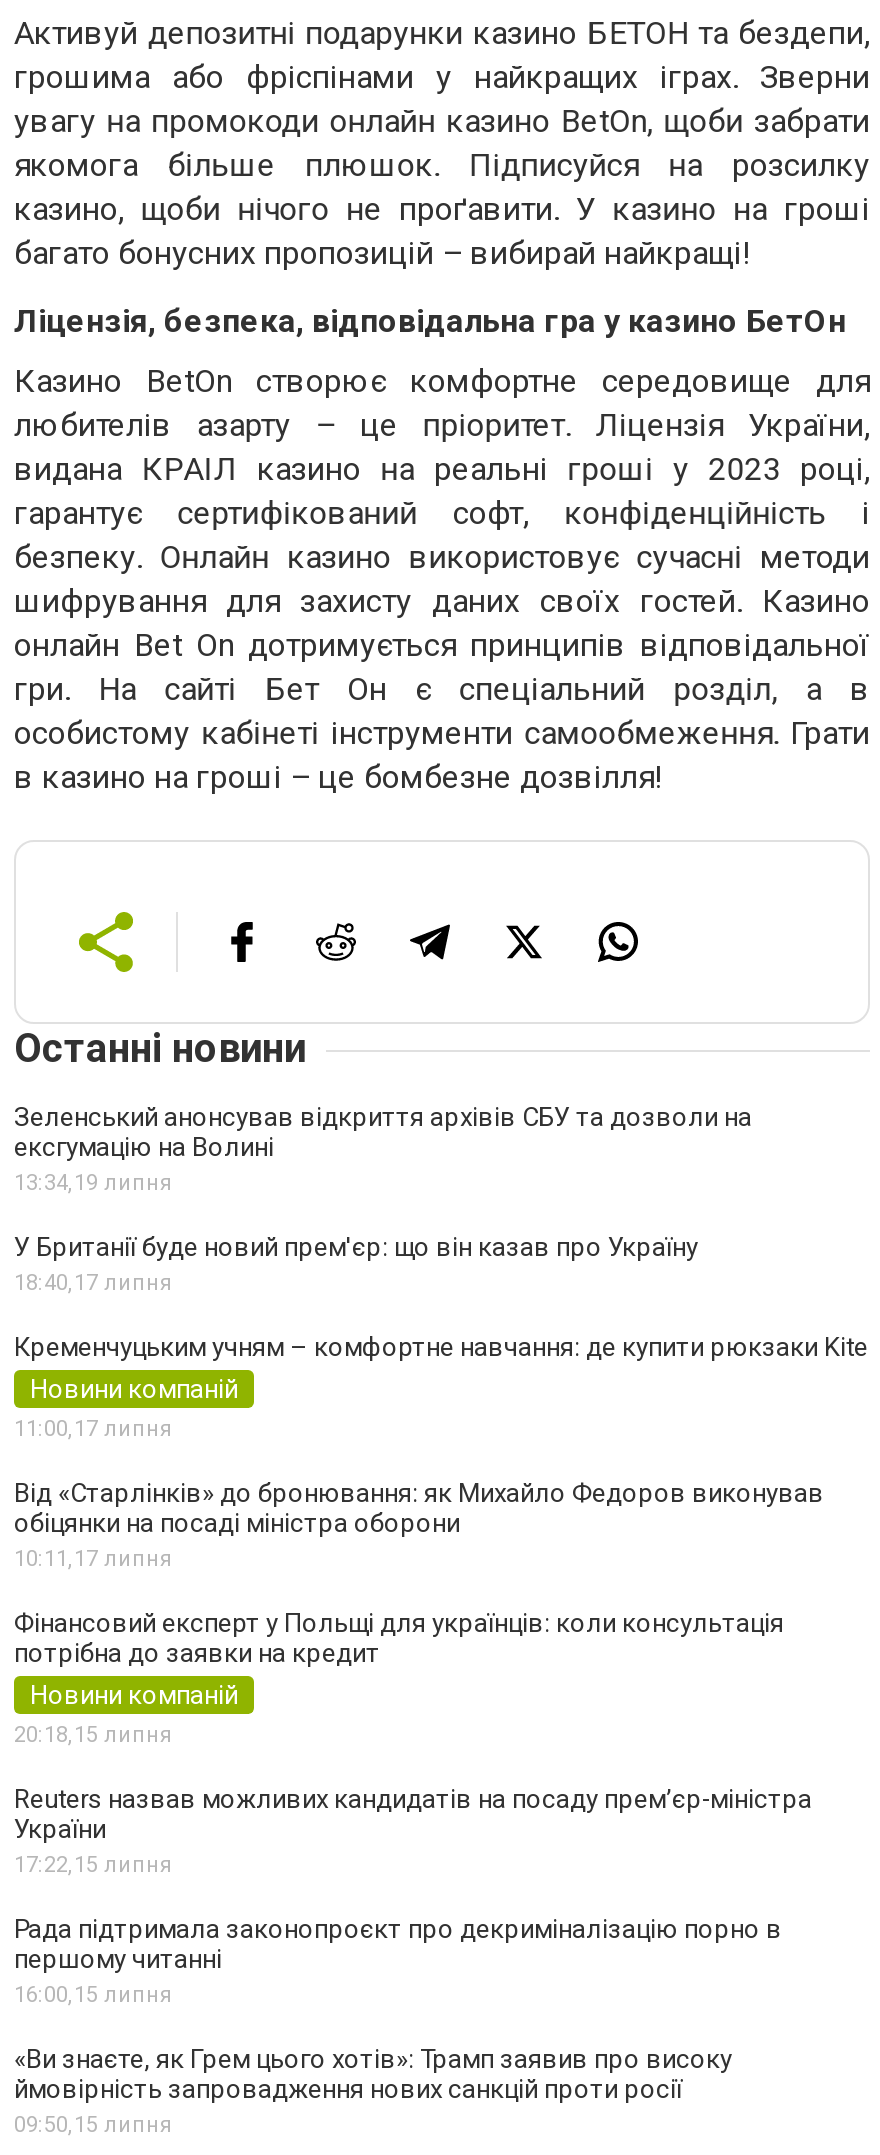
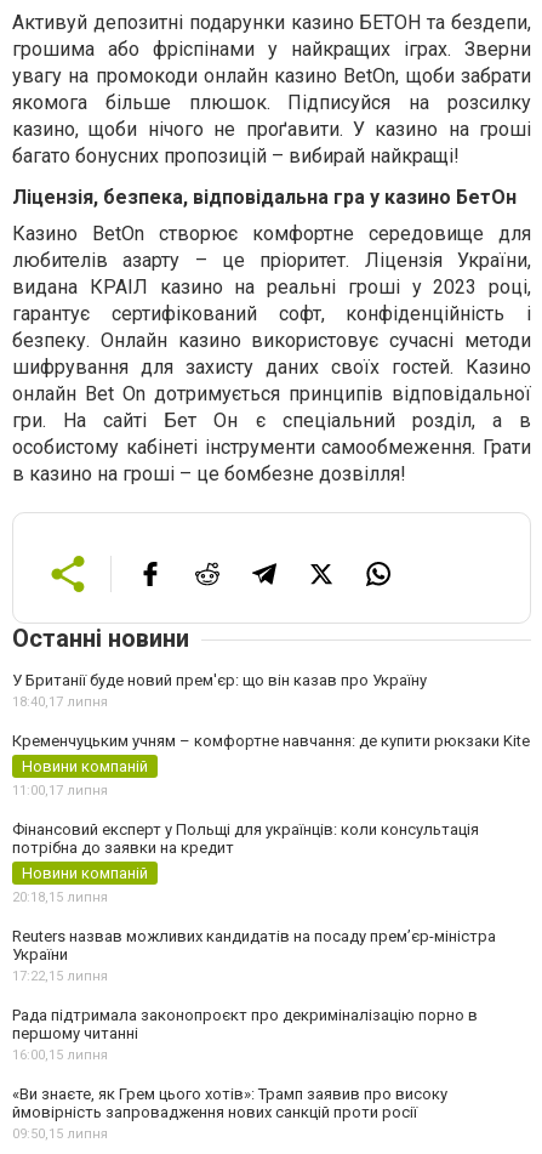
[14,1102,752,1196] Зеленський анонсував відкриття архівів СБУ та дозволи на | ексгумацію на Волині | 13:34, 19 липня -> none
[14,1478,824,1572] Від «Старлінків» до бронювання: як Михайло Федоров виконував | обіцянки на посаді міністра оборони | 10:11, 17 липня -> none

